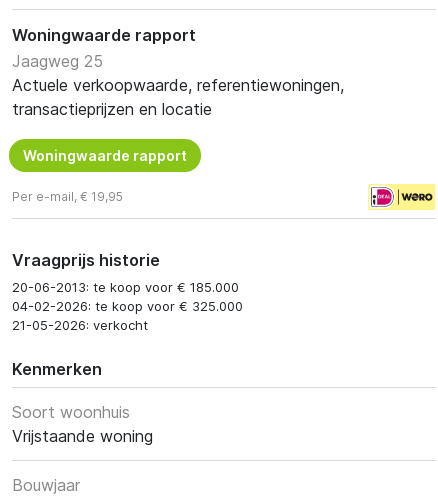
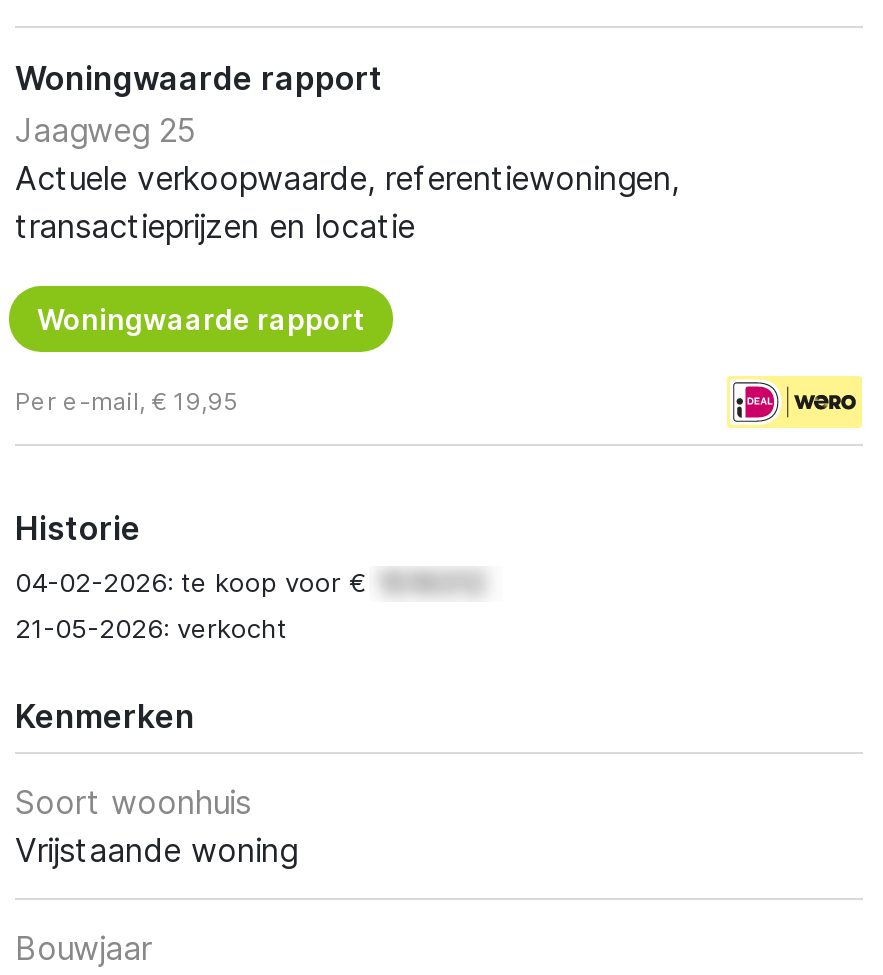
[12,250,243,314] Vraagprijs historie | 20-06-2013: te koop voor € 185.000 | 04-02-2026: te koop voor € 325.000 -> [15,508,375,598] Historie | 04-02-2026: te koop voor €

